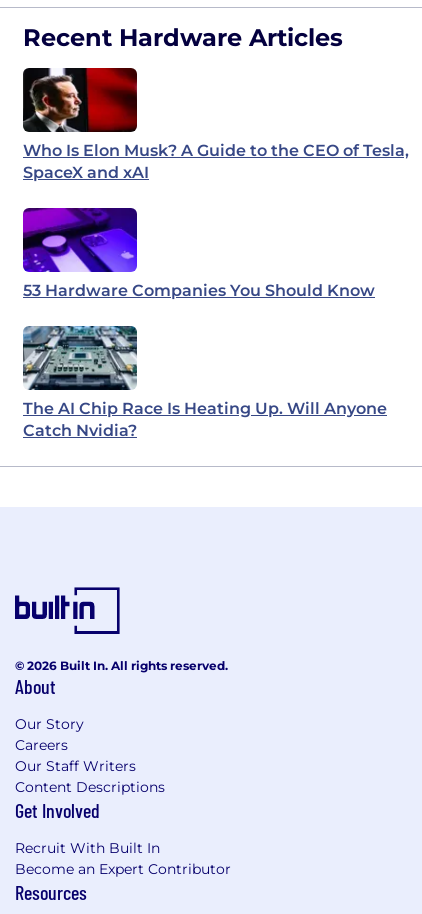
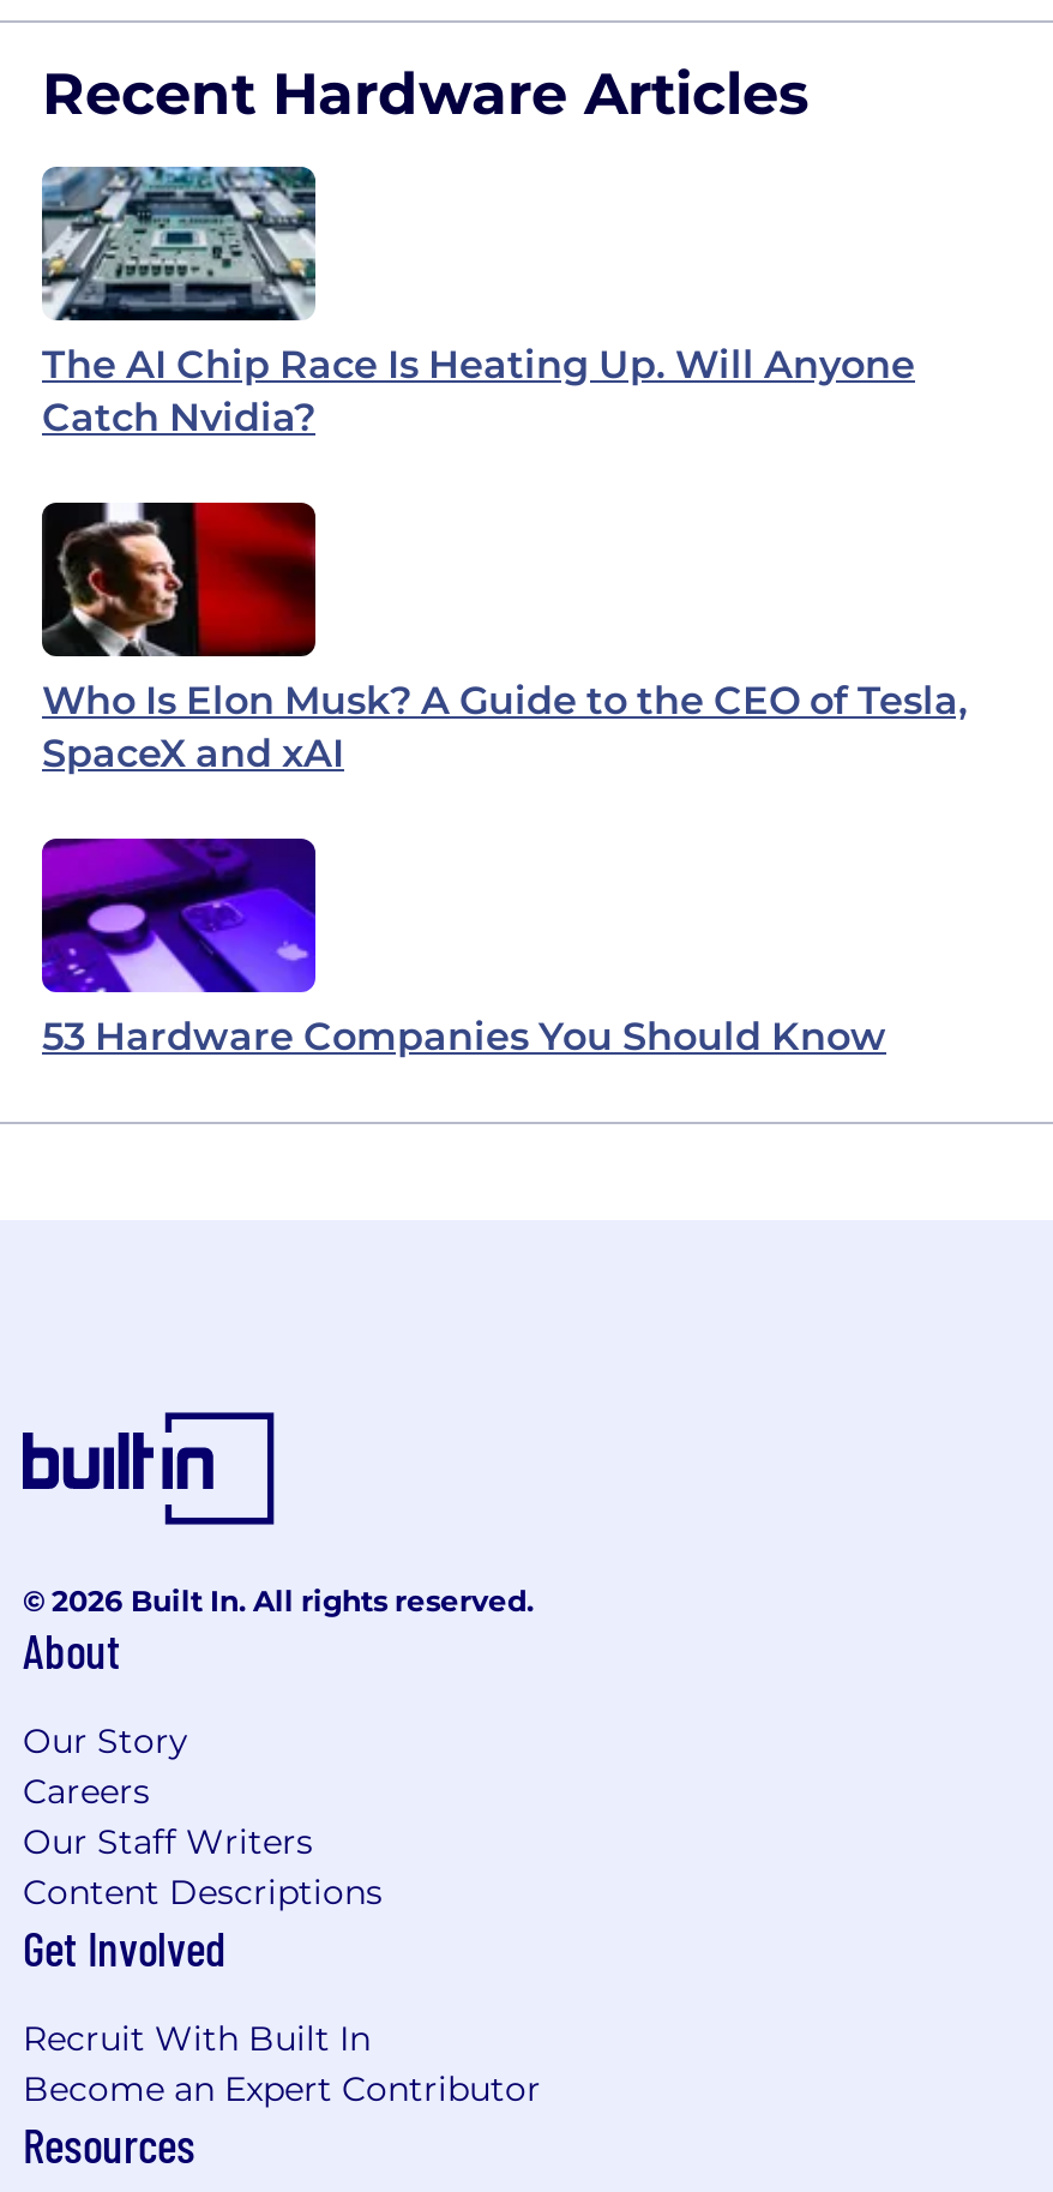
moved [23,67,409,300] -> [42,500,968,1059]: [image] | Who Is Elon Musk? A Guide to the CEO of Tesla, | SpaceX and xAI | 53 Hardware Companies You Should Know
moved [22,325,387,440] -> [40,164,915,440]: [image] | The AI Chip Race Is Heating Up. Will Anyone | Catch Nvidia?

